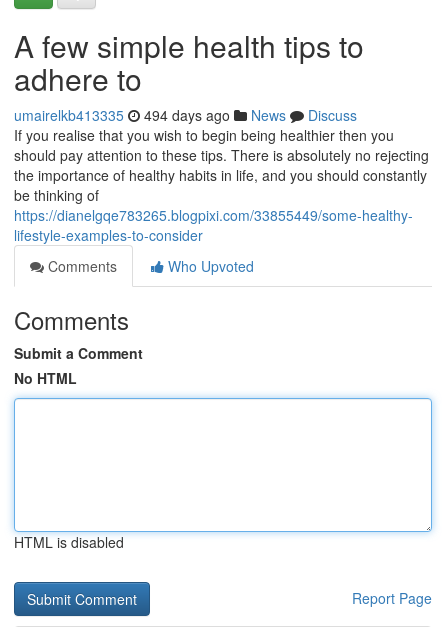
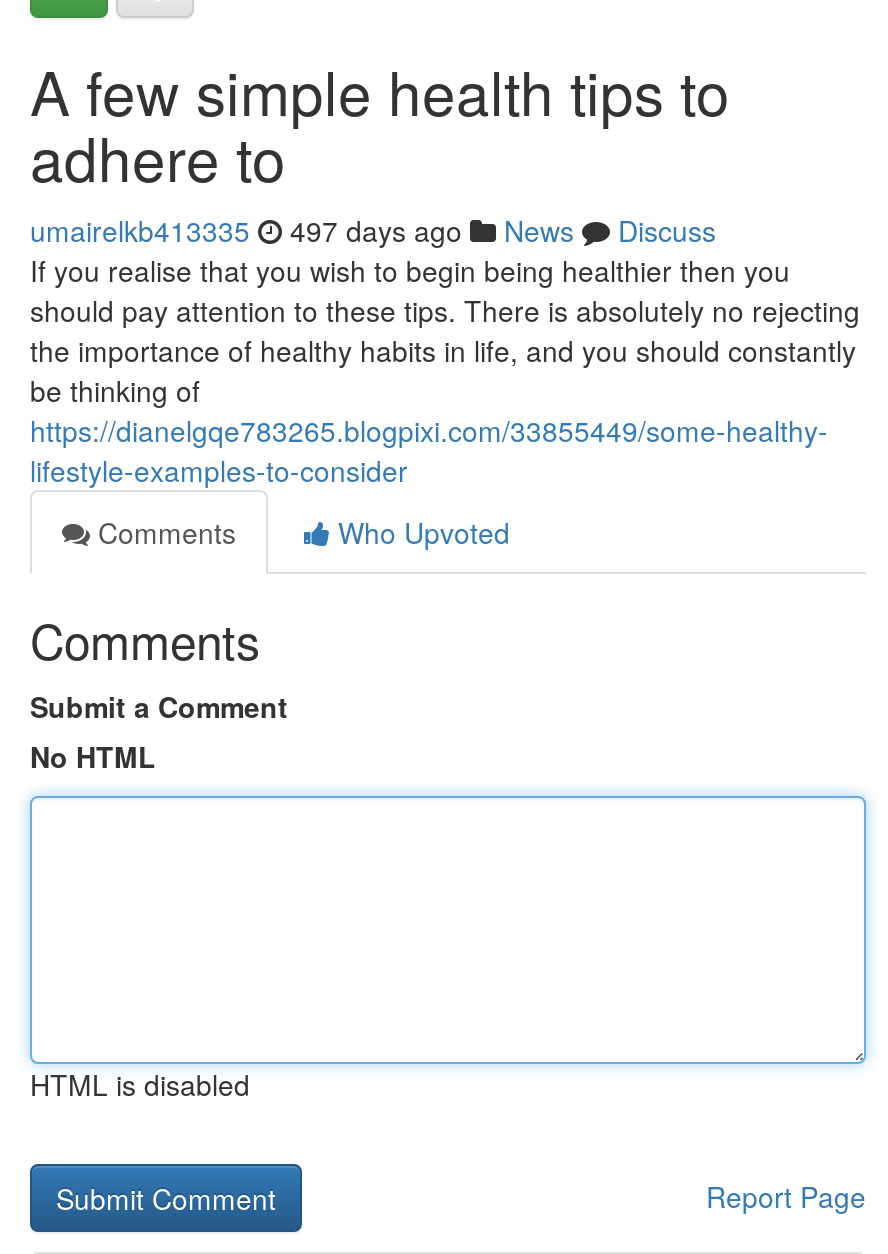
[14,105,357,125] umairelkb413335 494 days ago News Discuss -> [30,210,716,250] umairelkb413335 497 days ago News Discuss

